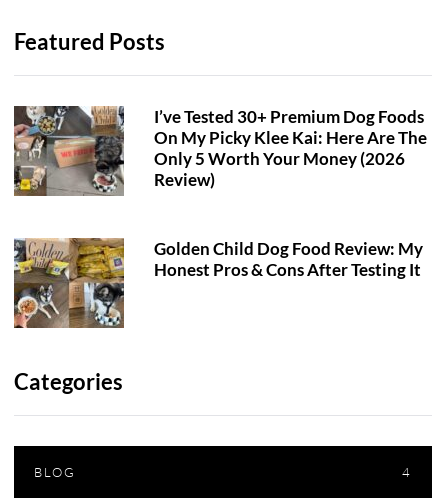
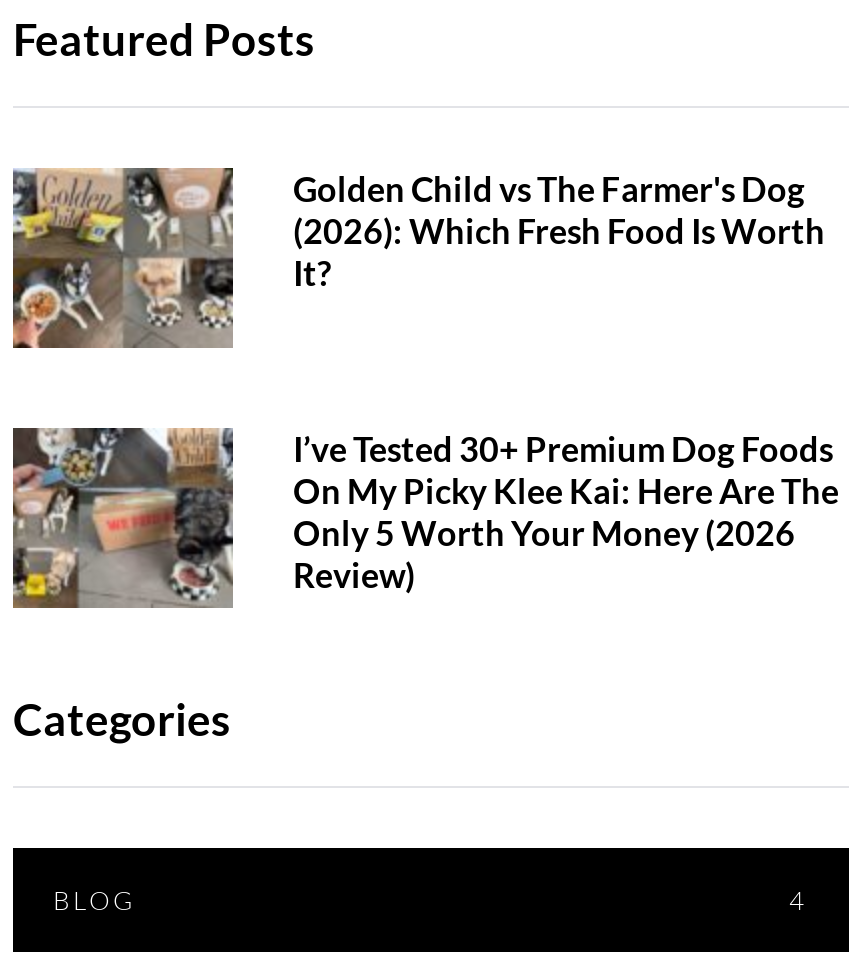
none -> [13,166,825,348] [image] | Golden Child vs The Farmer's Dog | (2026): Which Fresh Food Is Worth | It?
moved [12,104,427,197] -> [9,424,839,610]: [image] | I’ve Tested 30+ Premium Dog Foods | On My Picky Klee Kai: Here Are The | Only 5 Worth Your Money (2026 | Review)
[14,237,423,329] [image] | Golden Child Dog Food Review: My | Honest Pros & Cons After Testing It -> none

